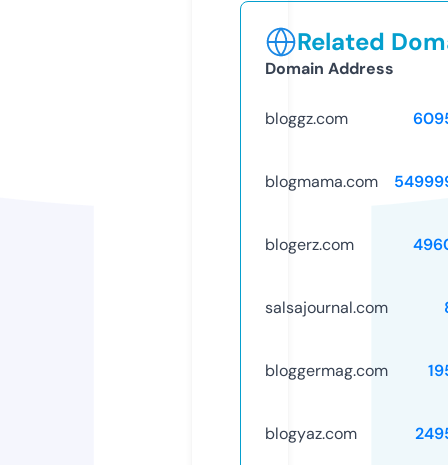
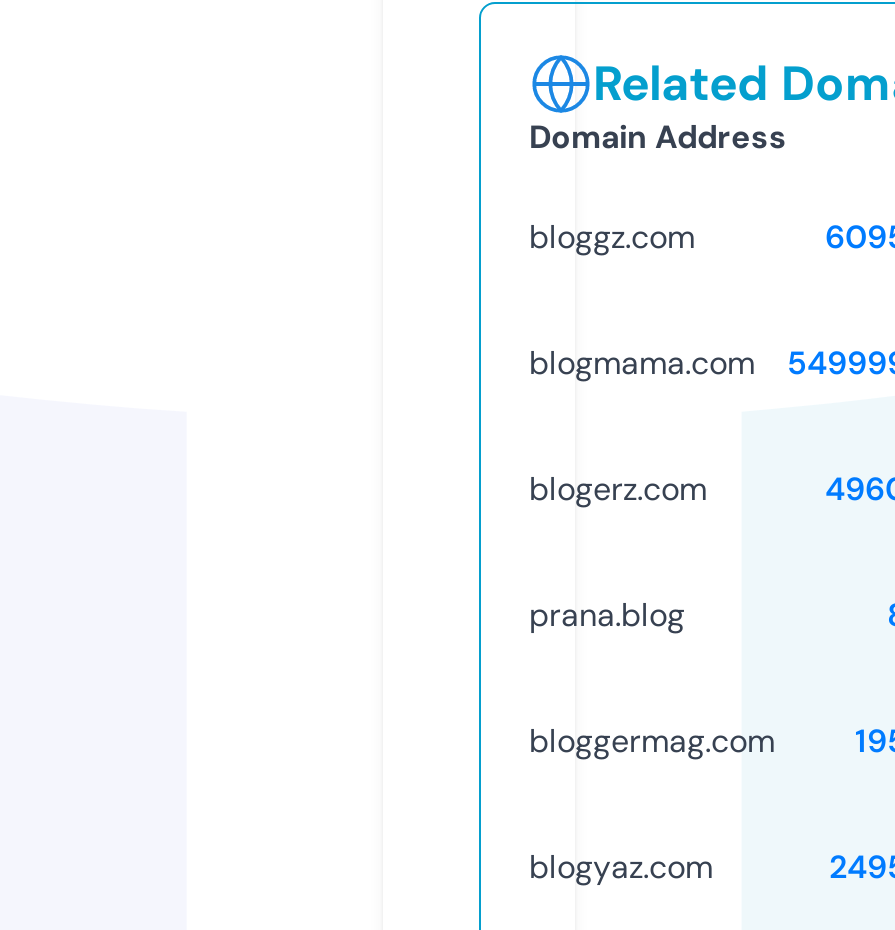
[265,297,388,318] salsajournal.com -> [529,594,685,636] prana.blog

